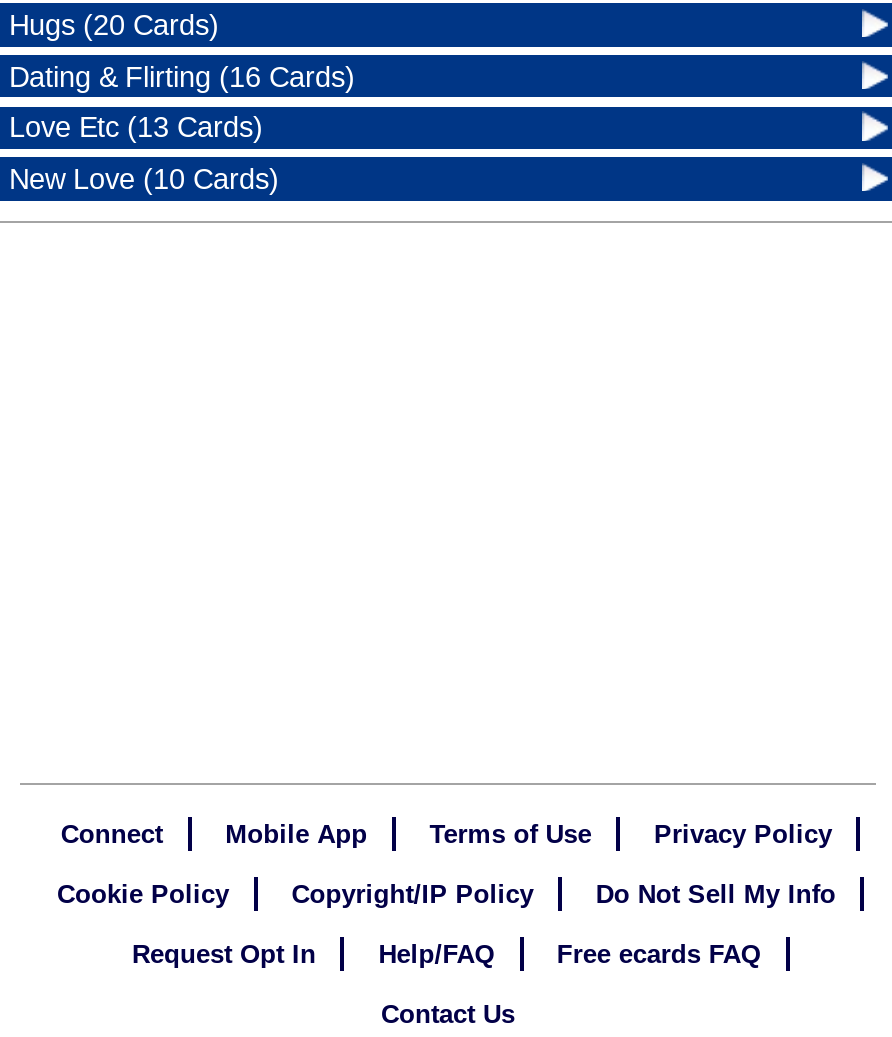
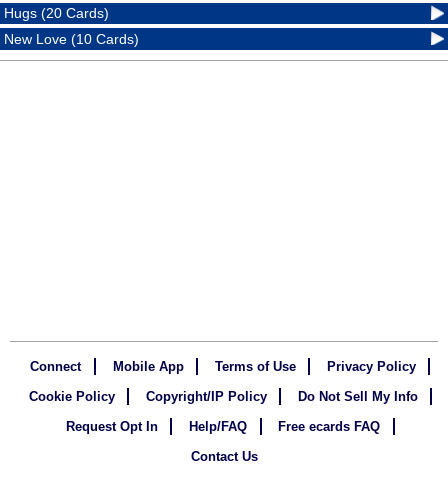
[9,60,355,144] Dating & Flirting (16 Cards) | Love Etc (13 Cards) -> none

